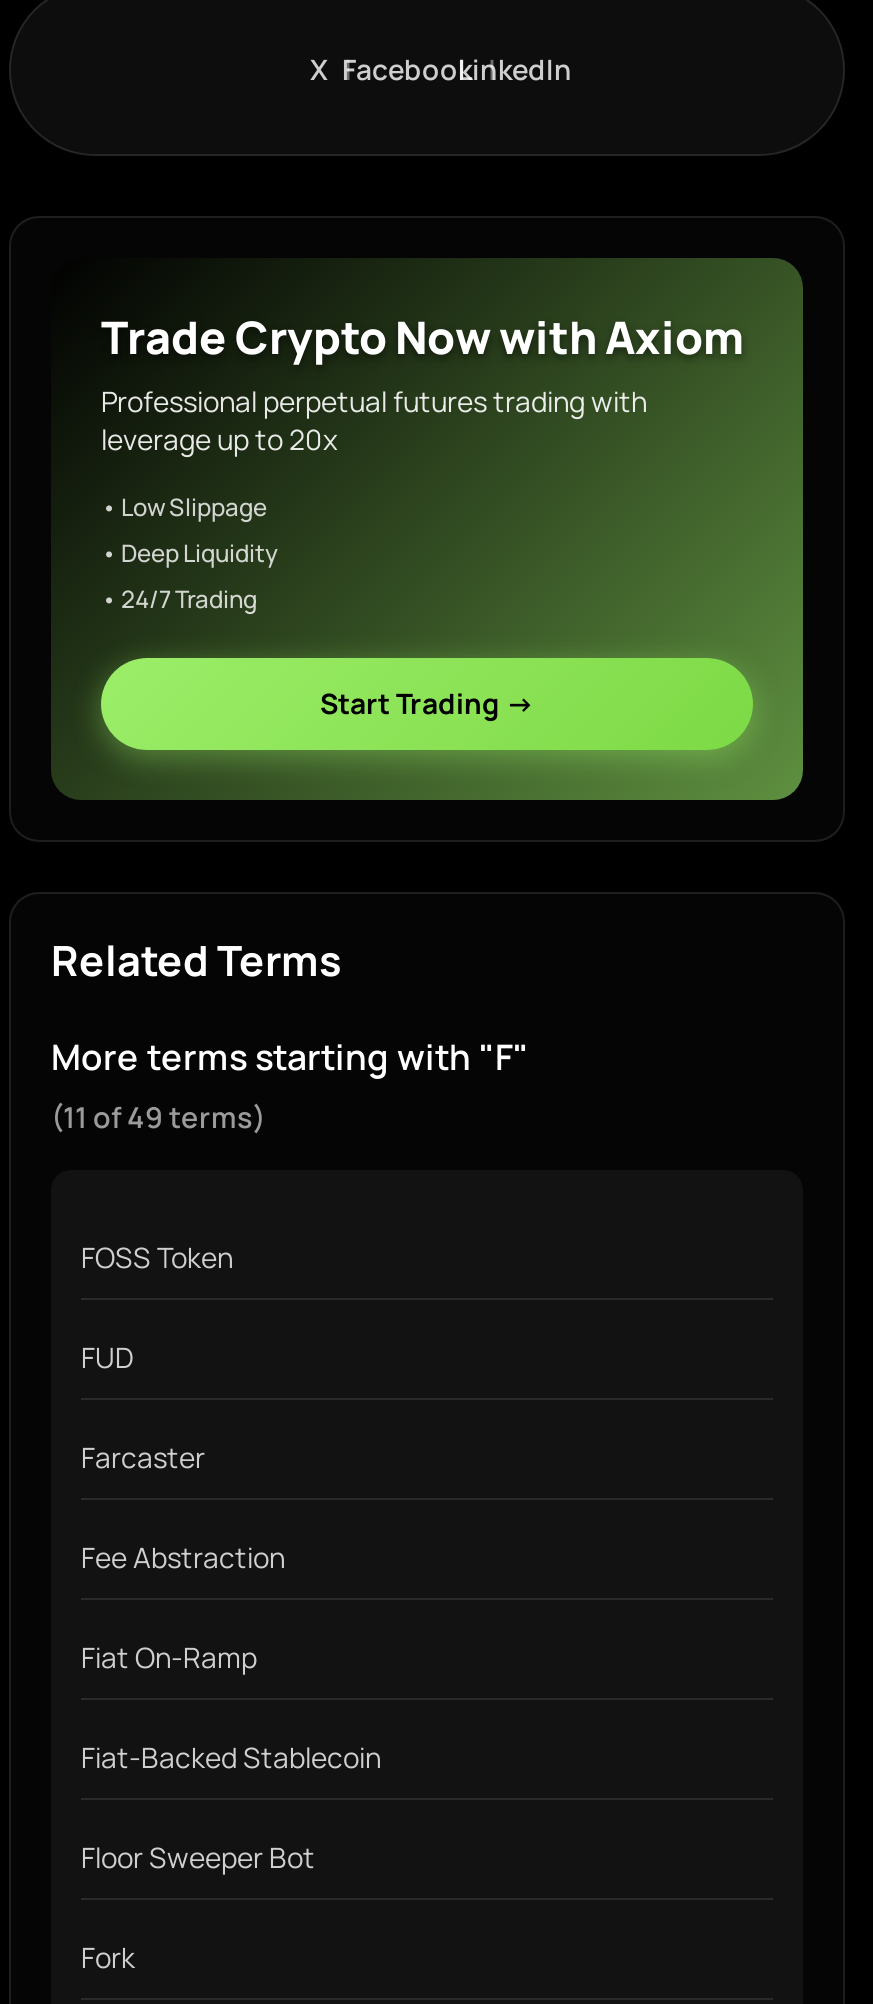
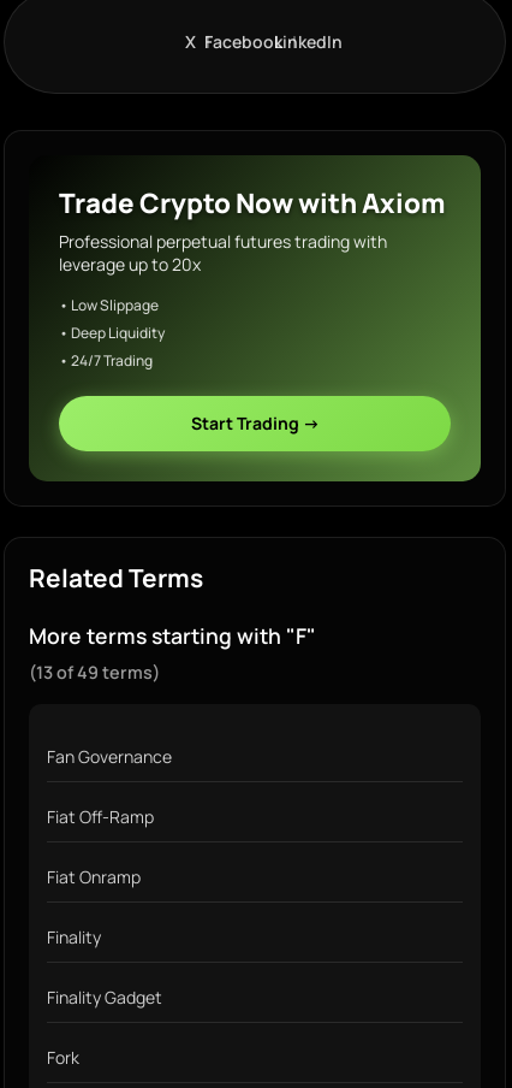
[51,1098,265,1136] (11 of 49 terms) -> [29,661,160,684] (13 of 49 terms)
[81,1238,381,1876] FOSS Token | FUD | Farcaster | Fee Abstraction | Fiat On-Ramp | Fiat-Backed Stablecoin | Floor Sweeper Bot -> [47,745,172,1009] Fan Governance | Fiat Off-Ramp | Fiat Onramp | Finality | Finality Gadget

